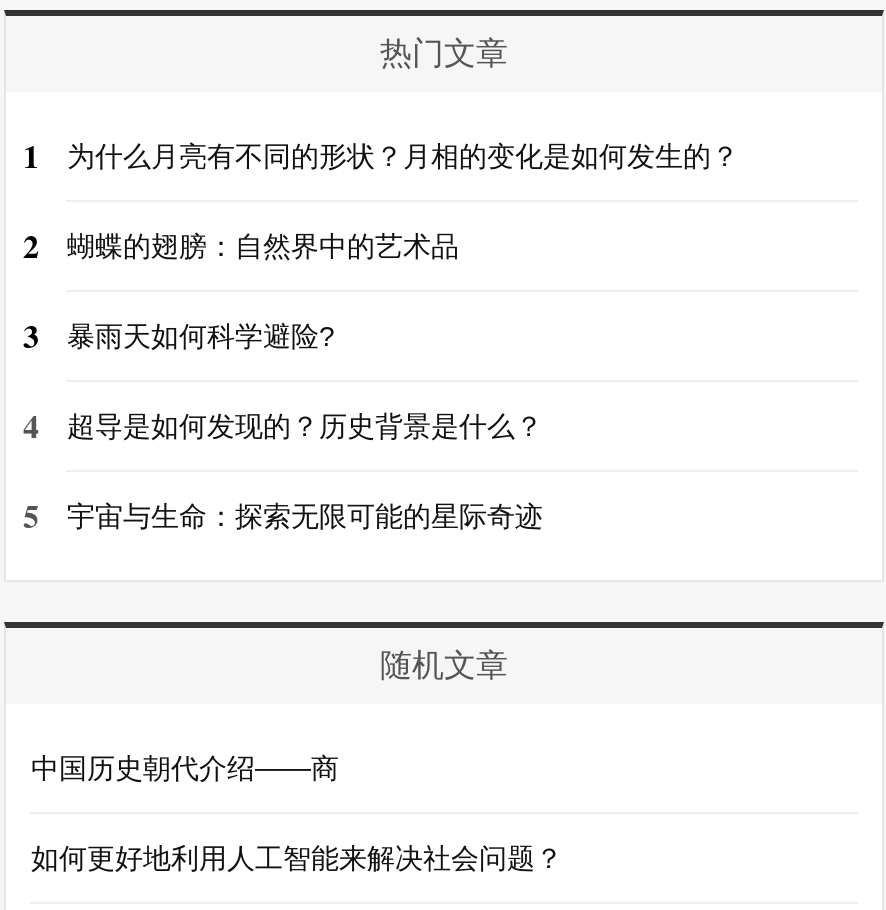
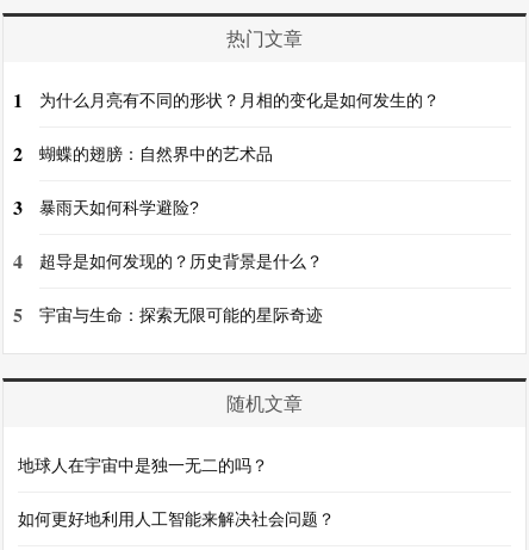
[31,752,339,784] 中国历史朝代介绍——商 -> [18,456,269,475] 地球人在宇宙中是独一无二的吗？

